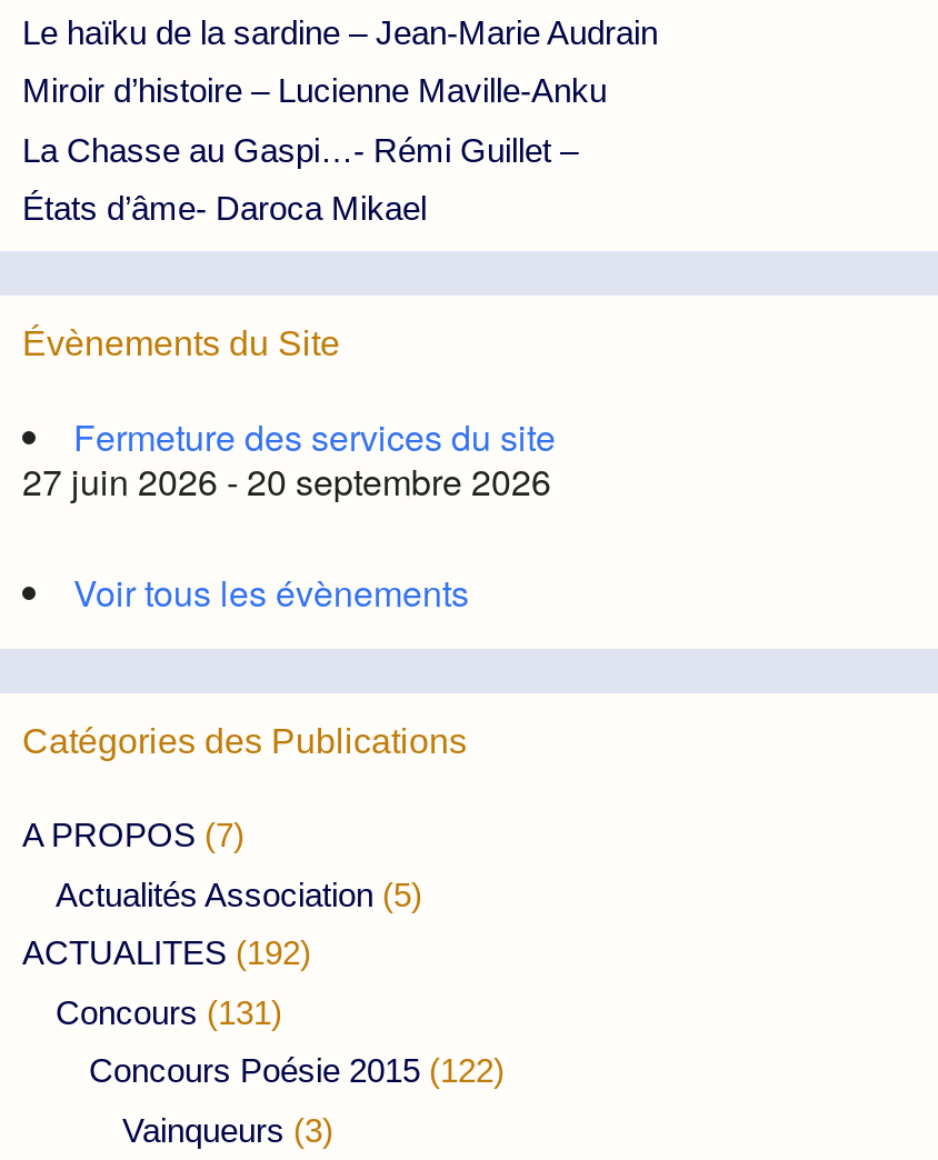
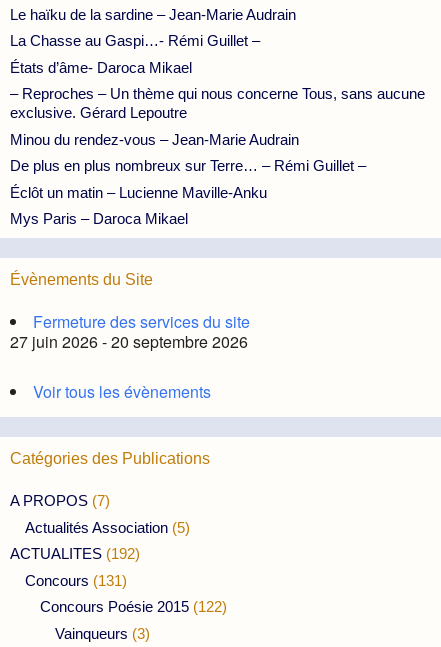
[22,72,607,110] Miroir d’histoire – Lucienne Maville-Anku -> none
moved [22,131,578,227] -> [10,32,260,76]: La Chasse au Gaspi…- Rémi Guillet – | États d’âme- Daroca Mikael
none -> [10,85,425,227] – Reproches – Un thème qui nous concerne Tous, sans aucune | exclusive. Gérard Lepoutre | Minou du rendez-vous – Jean-Marie Audrain | De plus en plus nombreux sur Terre… – Rémi Guillet – | Éclôt un matin – Lucienne Maville-Anku | Mys Paris – Daroca Mikael

